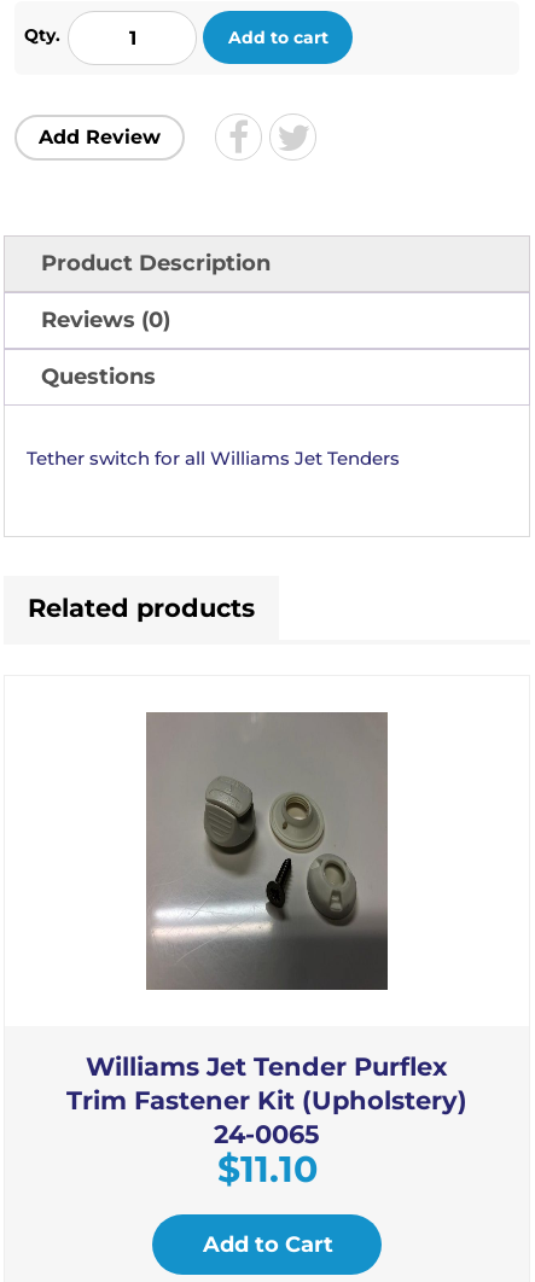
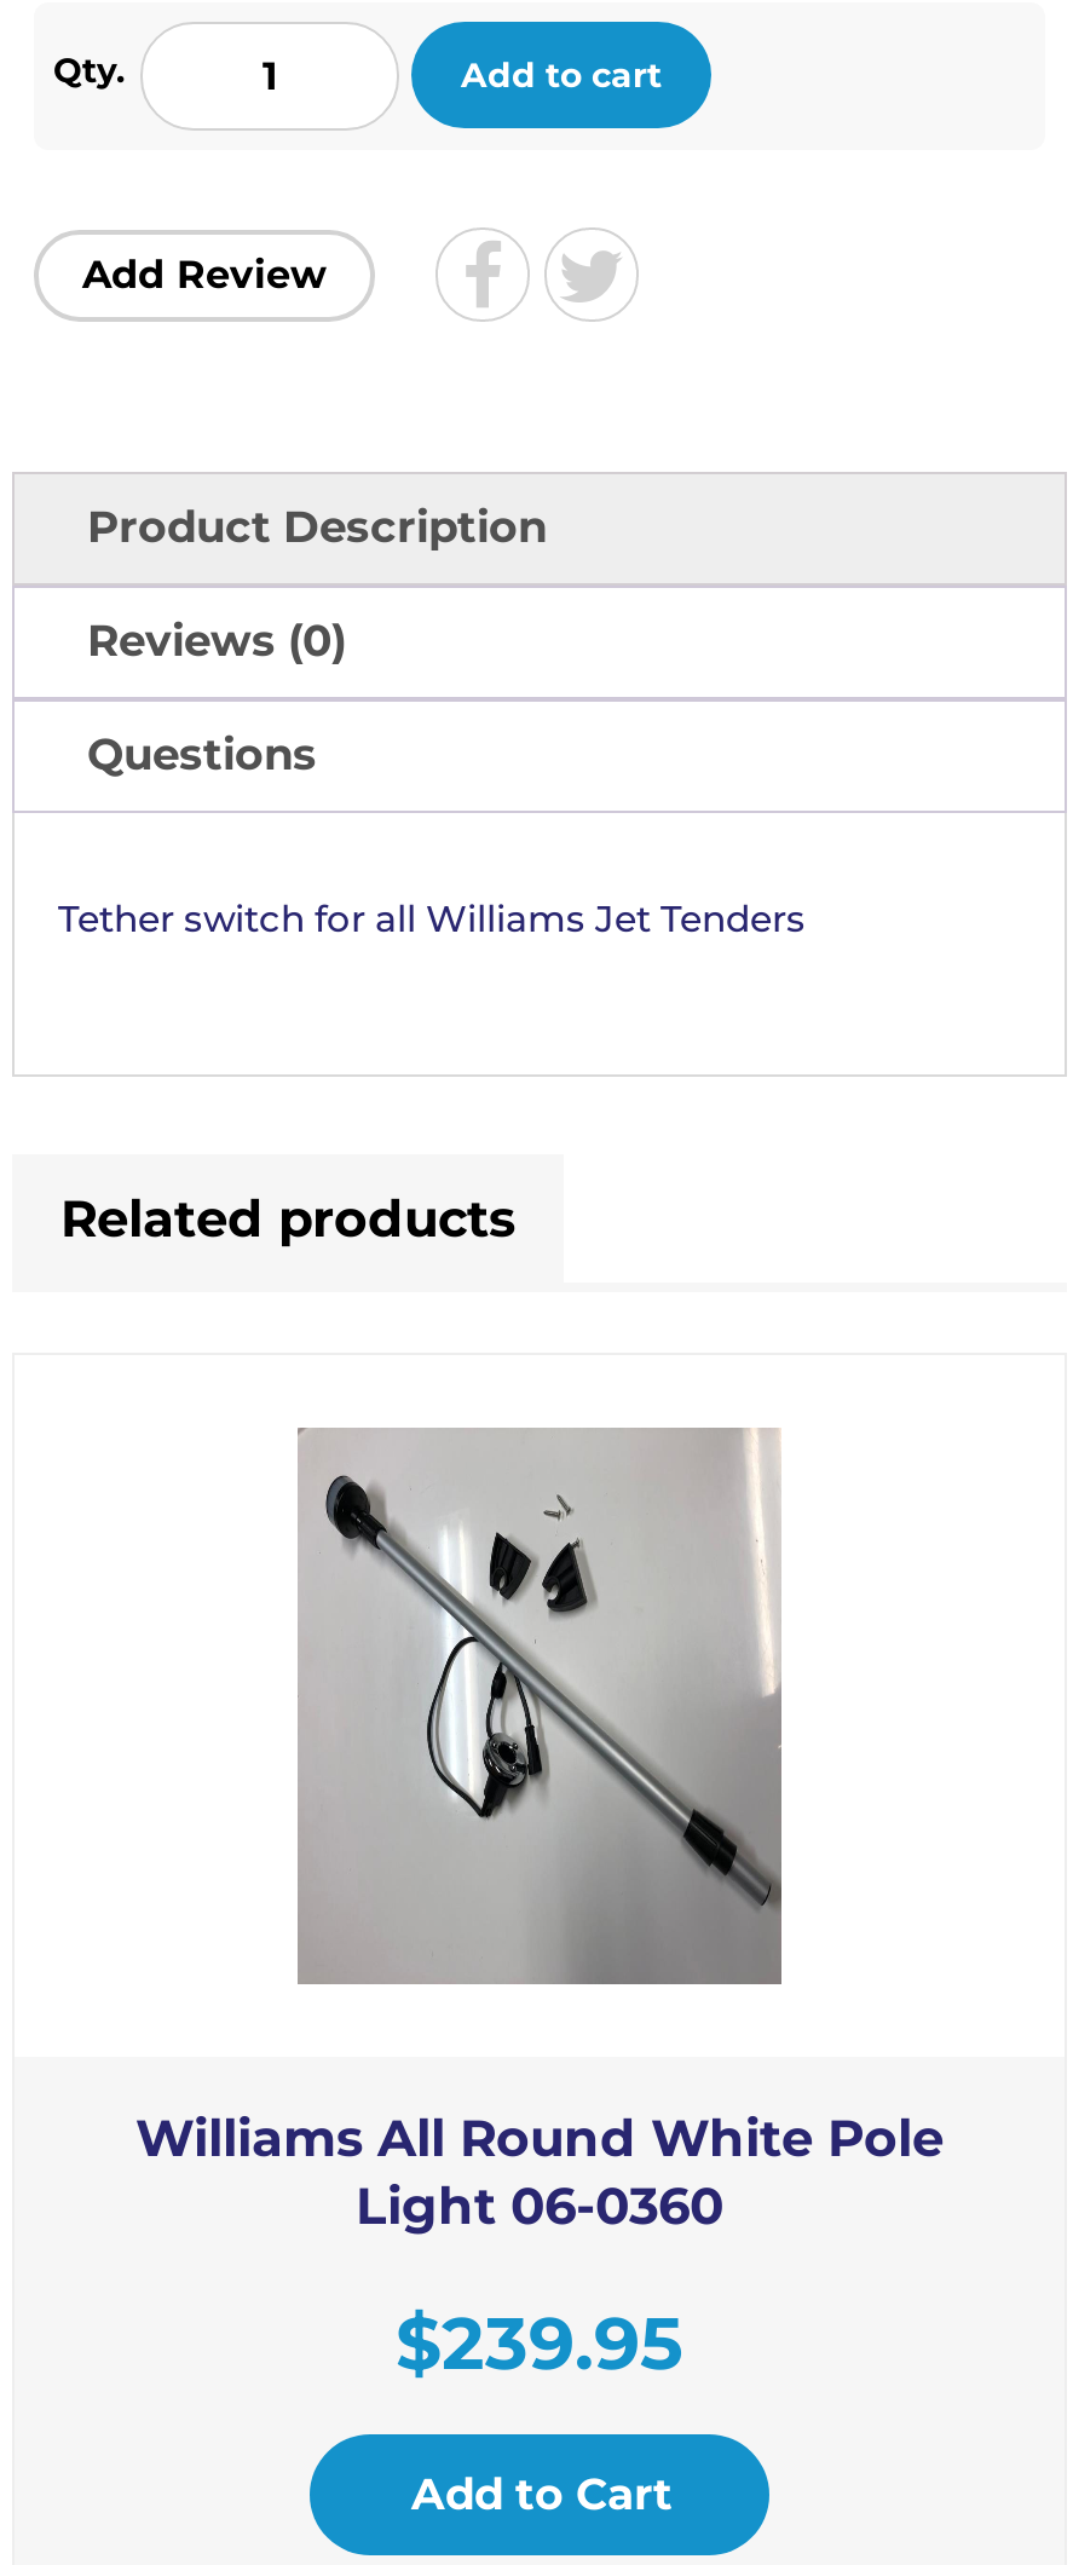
[147,712,388,990] [image] -> [302,1428,781,1984] [image]
[66,1051,467,1191] Williams Jet Tender Purflex | Trim Fastener Kit (Upholstery) | 24-0065 | $11.10 -> [135,2107,944,2388] Williams All Round White Pole | Light 06-0360 | $239.95

